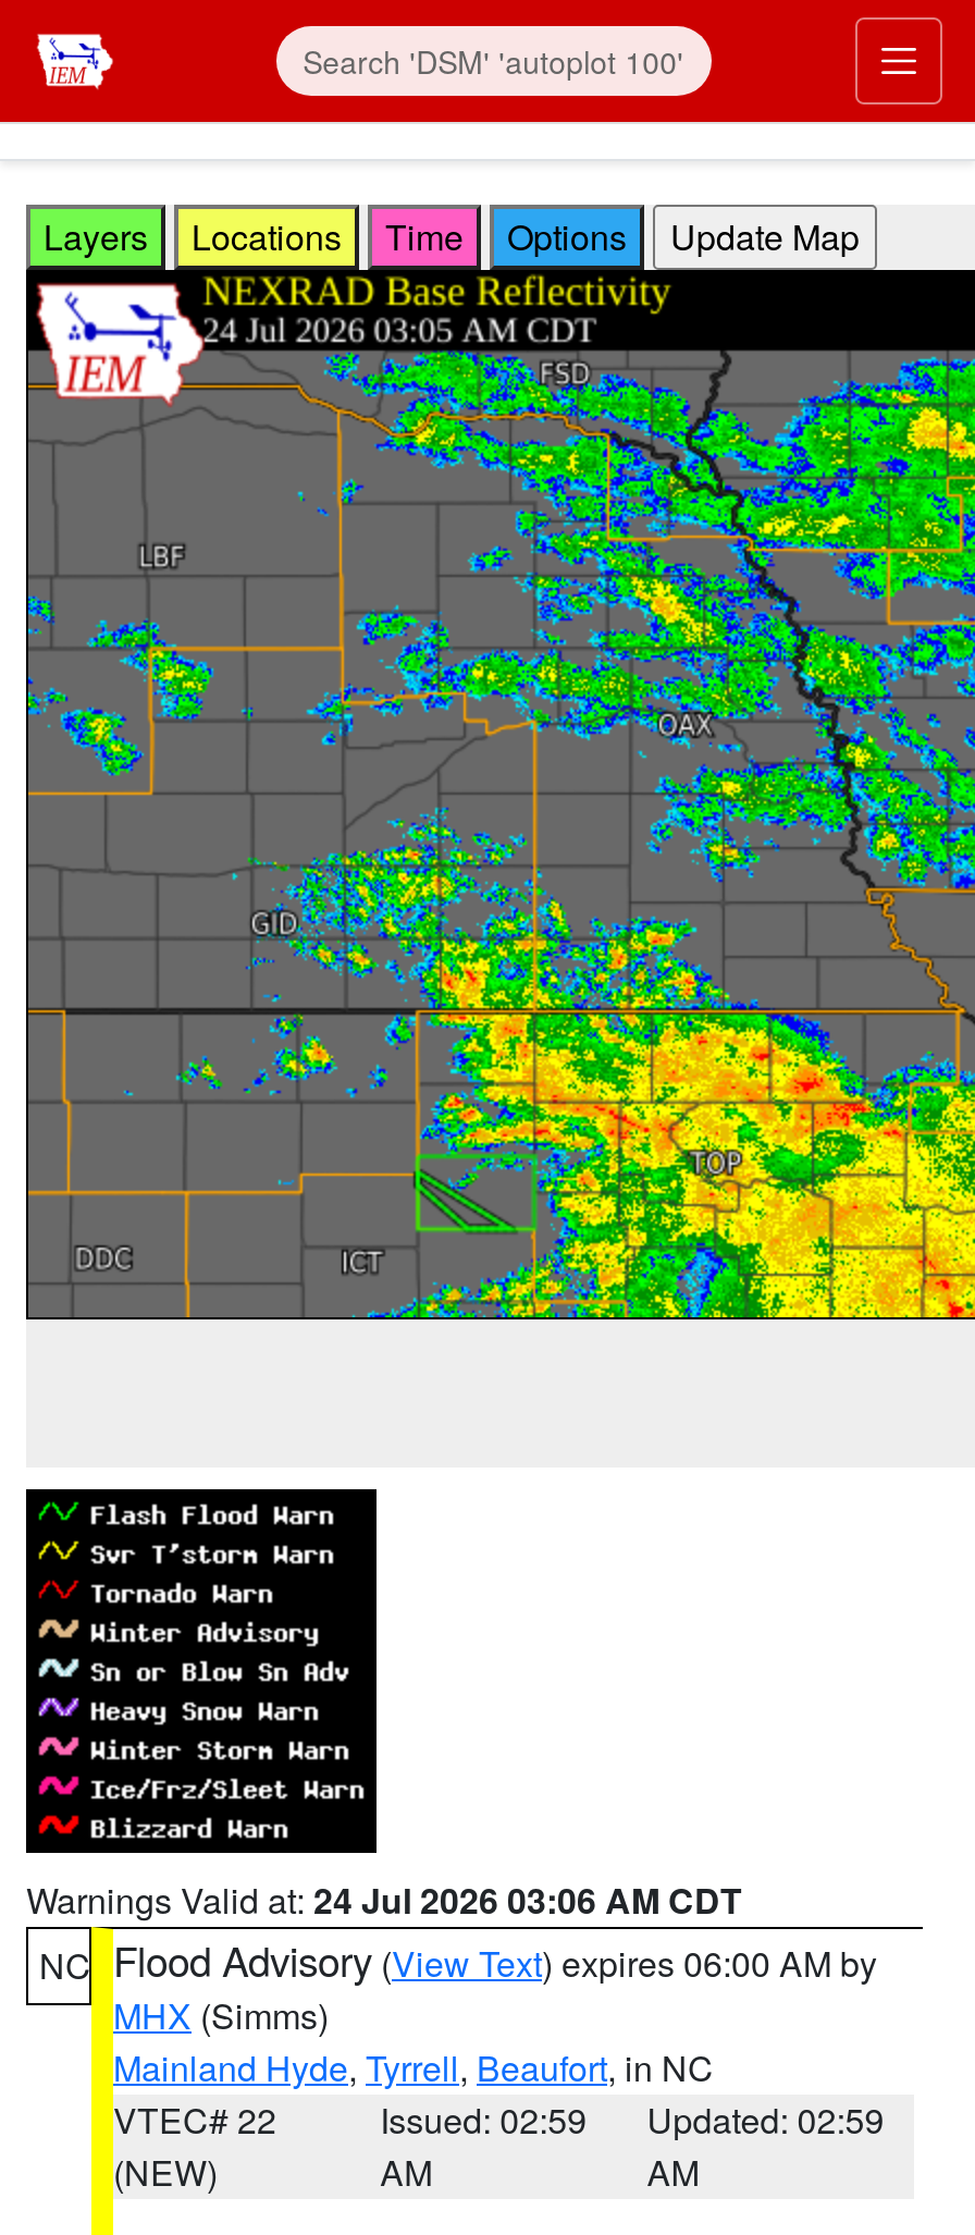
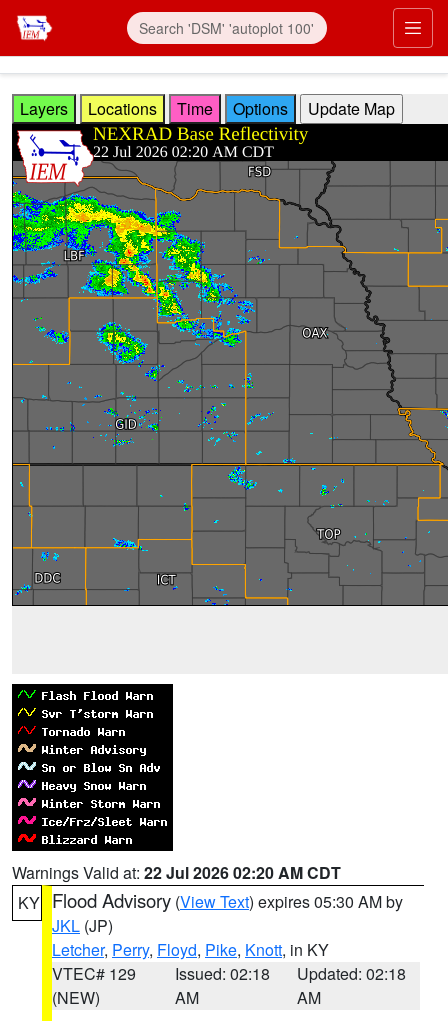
[26,324,968,1319] [image] -> [12,146,445,606] [image]
[26,1875,877,2145] Warnings Valid at: 24 Jul 2026 03:06 AM CDT | NC Flood Advisory (View Text) expires 06:00 AM by | MHX (Simms) | Mainland Hyde, Tyrrell, Beaufort, in NC | VTEC# 22 -> [12,861,403,985] Warnings Valid at: 22 Jul 2026 02:20 AM CDT | KY Flood Advisory (View Text) expires 05:30 AM by | JKL (JP) | Letcher, Perry, Floyd, Pike, Knott, in KY | VTEC# 129
[380,2095,587,2145] Issued: 02:59 -> [175,962,270,985] Issued: 02:18
[647,2095,884,2145] Updated: 02:59 -> [297,962,406,985] Updated: 02:18

